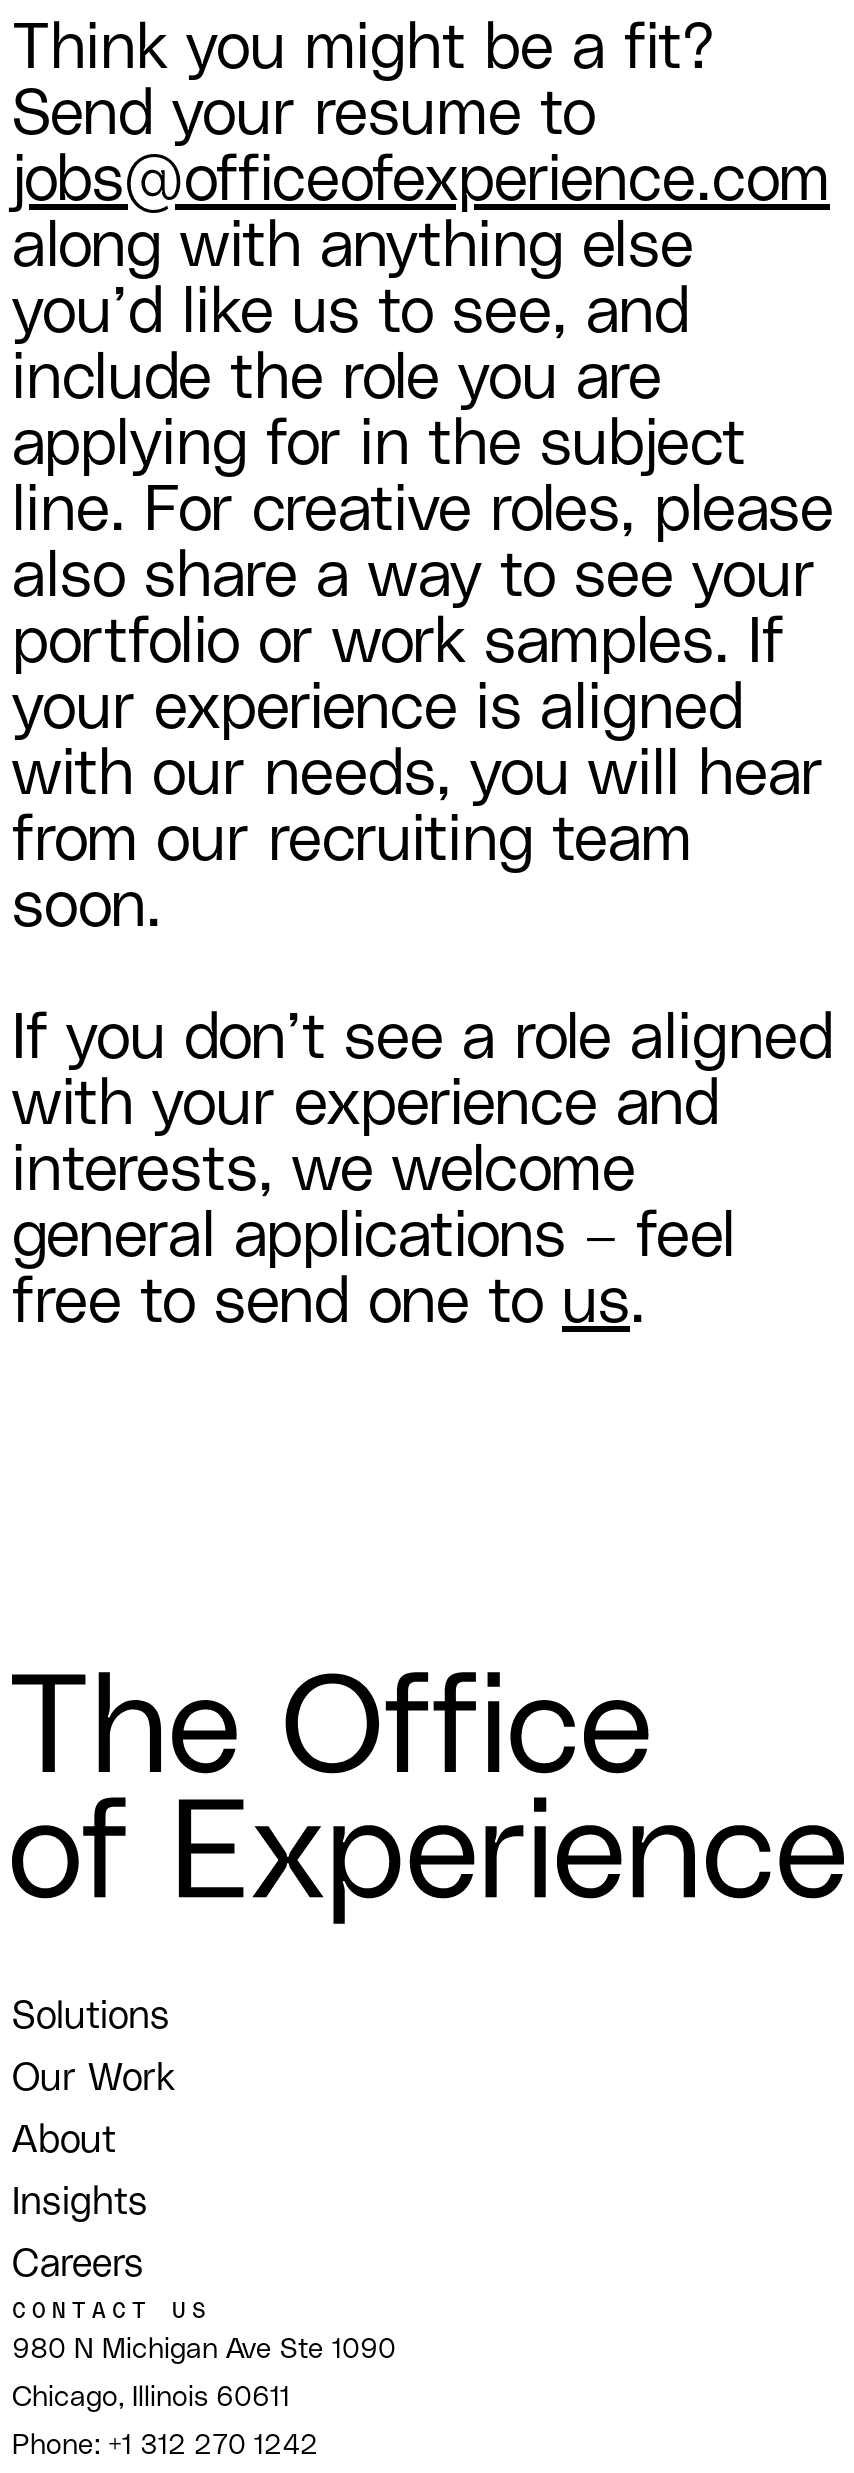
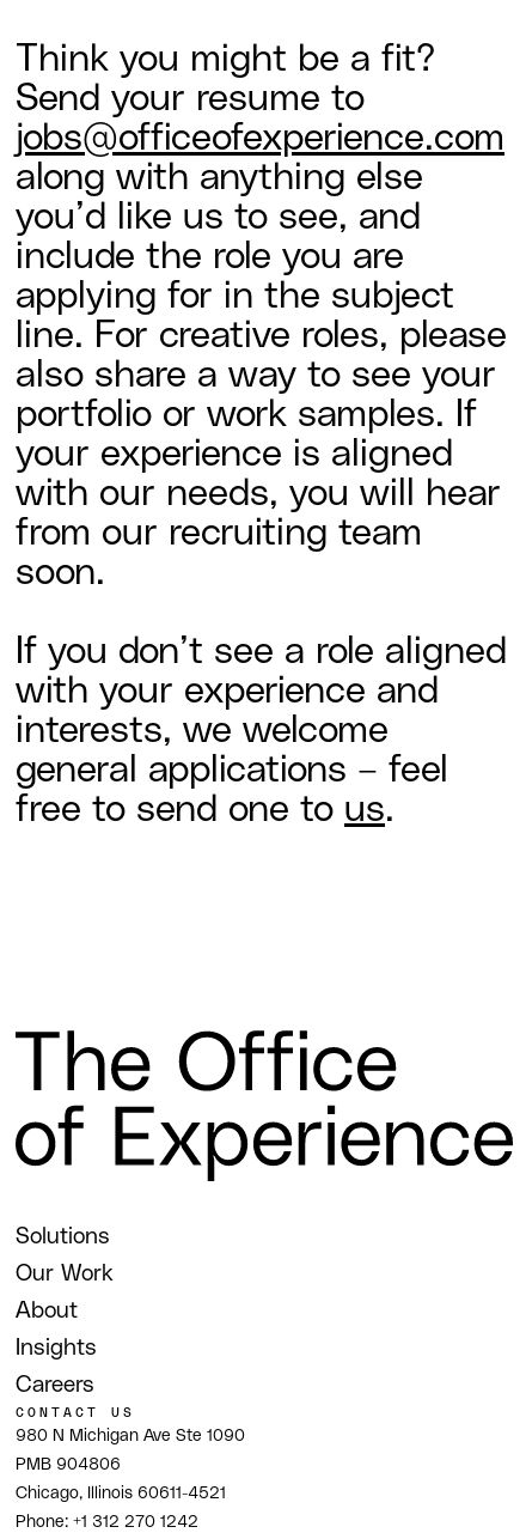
[12,2385,290,2413] Chicago, Illinois 60611 -> [16,1457,226,1502] PMB 904806 | Chicago, Illinois 60611-4521

